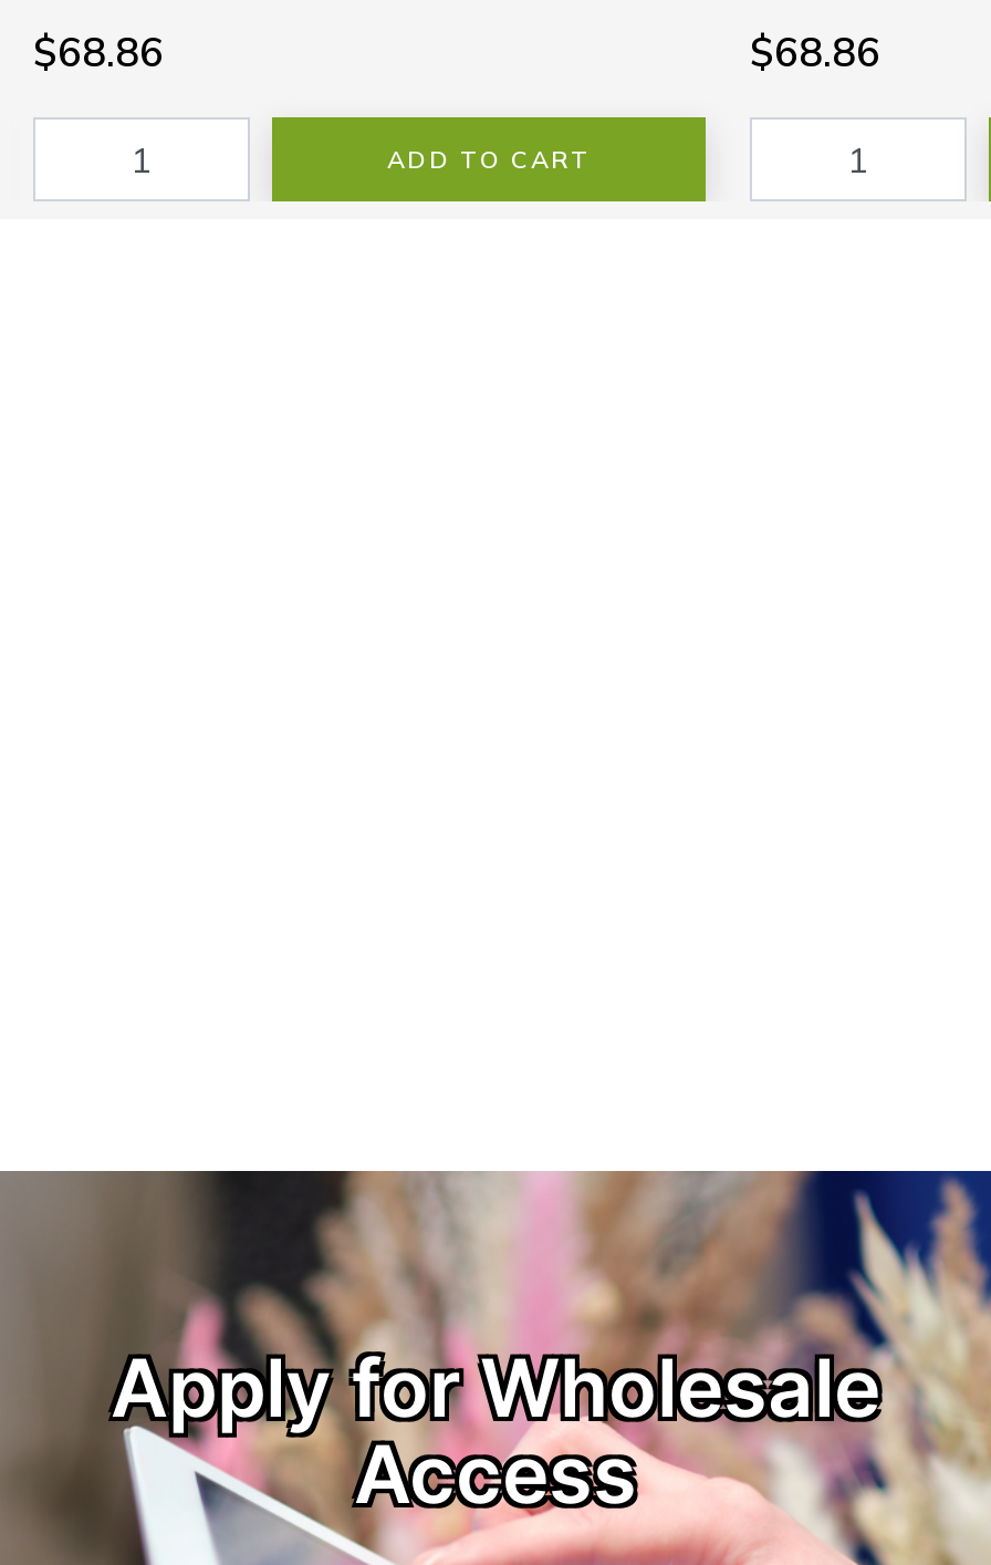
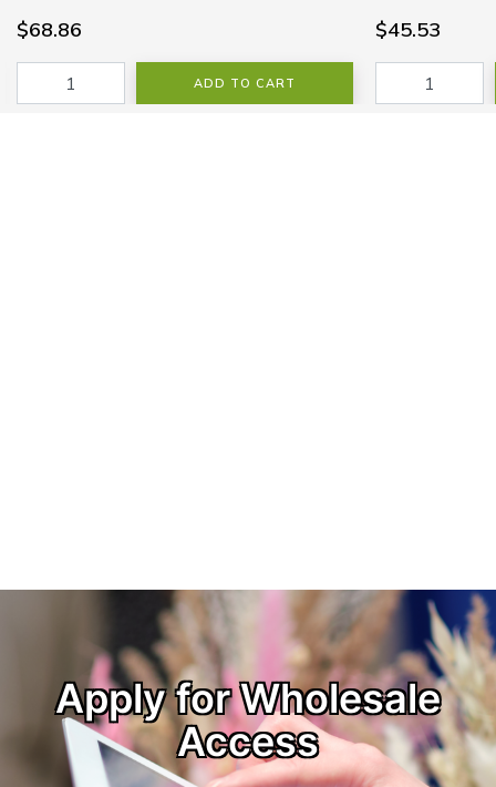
[750,27,880,77] $68.86 -> [375,17,441,42] $45.53

